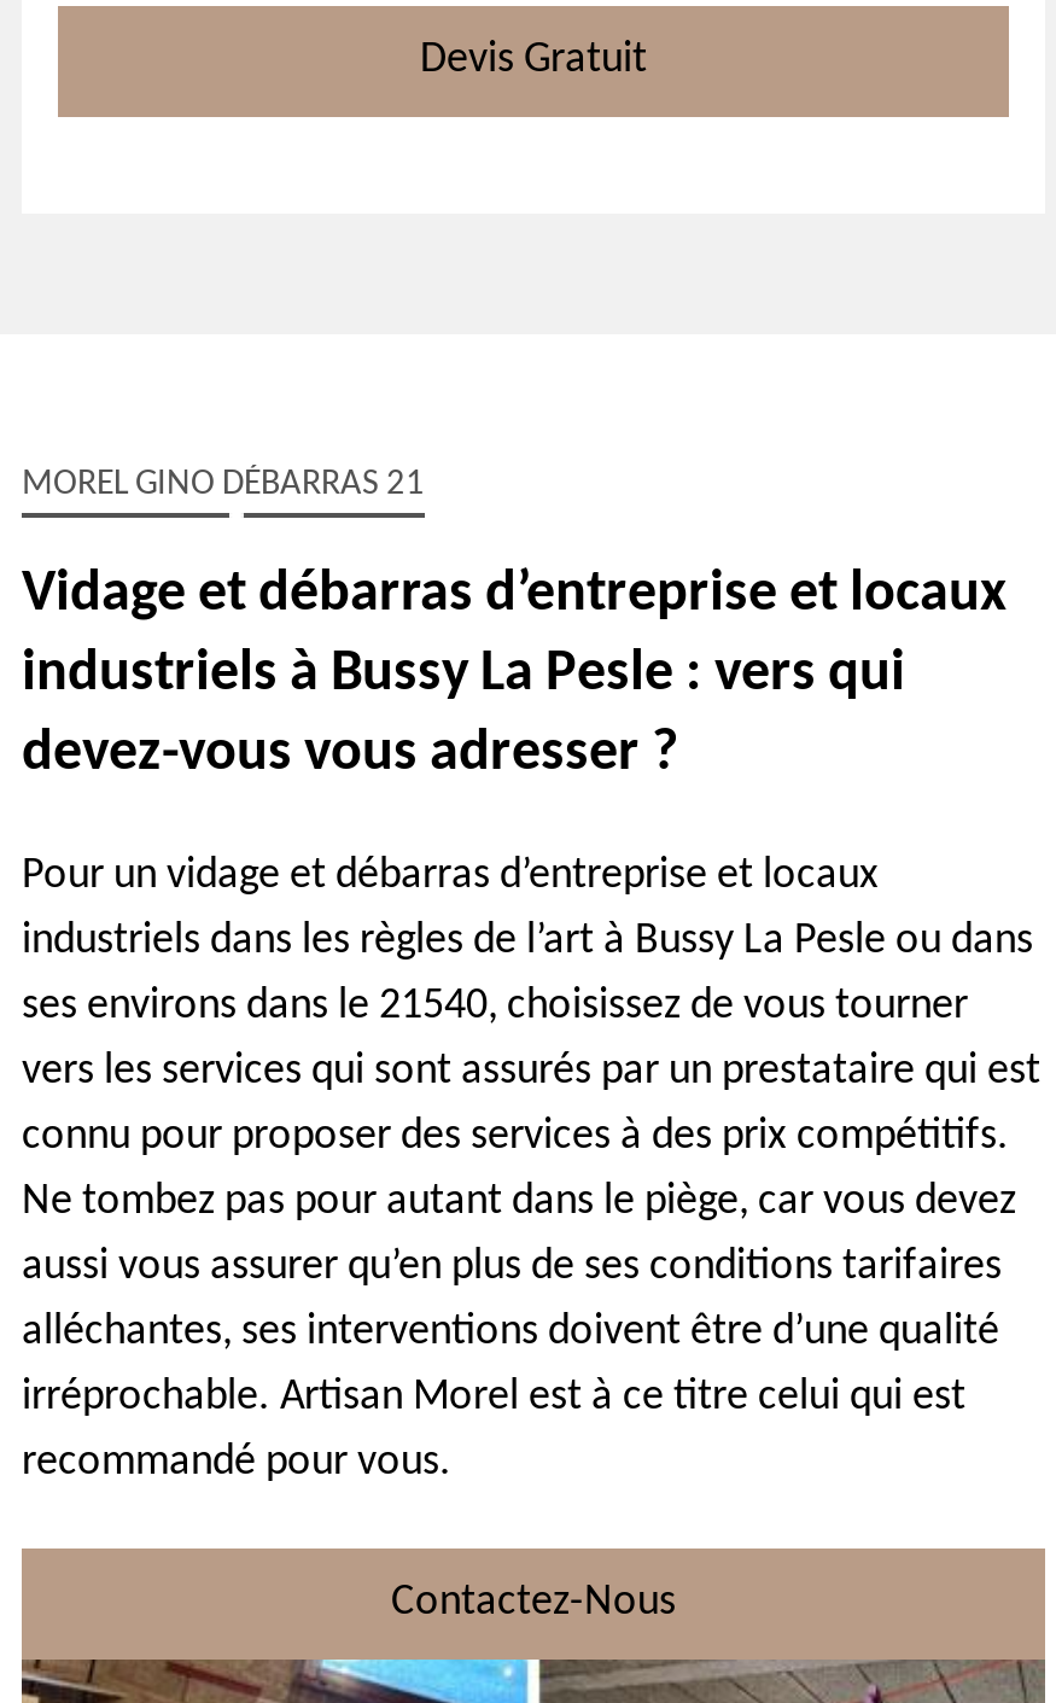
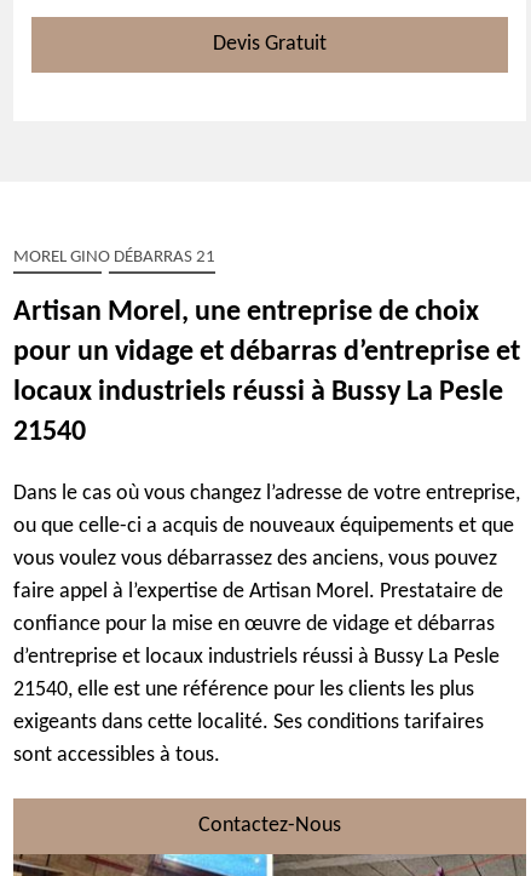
[22,566,1007,783] Vidage et débarras d’entreprise et locaux | industriels à Bussy La Pesle : vers qui | devez-vous vous adresser ? -> [13,298,520,447] Artisan Morel, une entreprise de choix | pour un vidage et débarras d’entreprise et | locaux industriels réussi à Bussy La Pesle | 21540
[22,853,1040,1486] Pour un vidage et débarras d’entreprise et locaux | industriels dans les règles de l’art à Bussy La Pesle ou dans | ses environs dans le 21540, choisissez de vous tourner | vers les services qui sont assurés par un prestataire qui est | connu pour proposer des services à des prix compétitifs. | Ne tombez pas pour autant dans le piège, car vous devez | aussi vous assurer qu’en plus de ses conditions tarifaires | alléchantes, ses interventions doivent être d’une qualité | irréprochable. Artisan Morel est à ce titre celui qui est | recommandé pour vous. -> [13,482,520,767] Dans le cas où vous changez l’adresse de votre entreprise, | ou que celle-ci a acquis de nouveaux équipements et que | vous voulez vous débarrassez des anciens, vous pouvez | faire appel à l’expertise de Artisan Morel. Prestataire de | confiance pour la mise en œuvre de vidage et débarras | d’entreprise et locaux industriels réussi à Bussy La Pesle | 21540, elle est une référence pour les clients les plus | exigeants dans cette localité. Ses conditions tarifaires | sont accessibles à tous.

